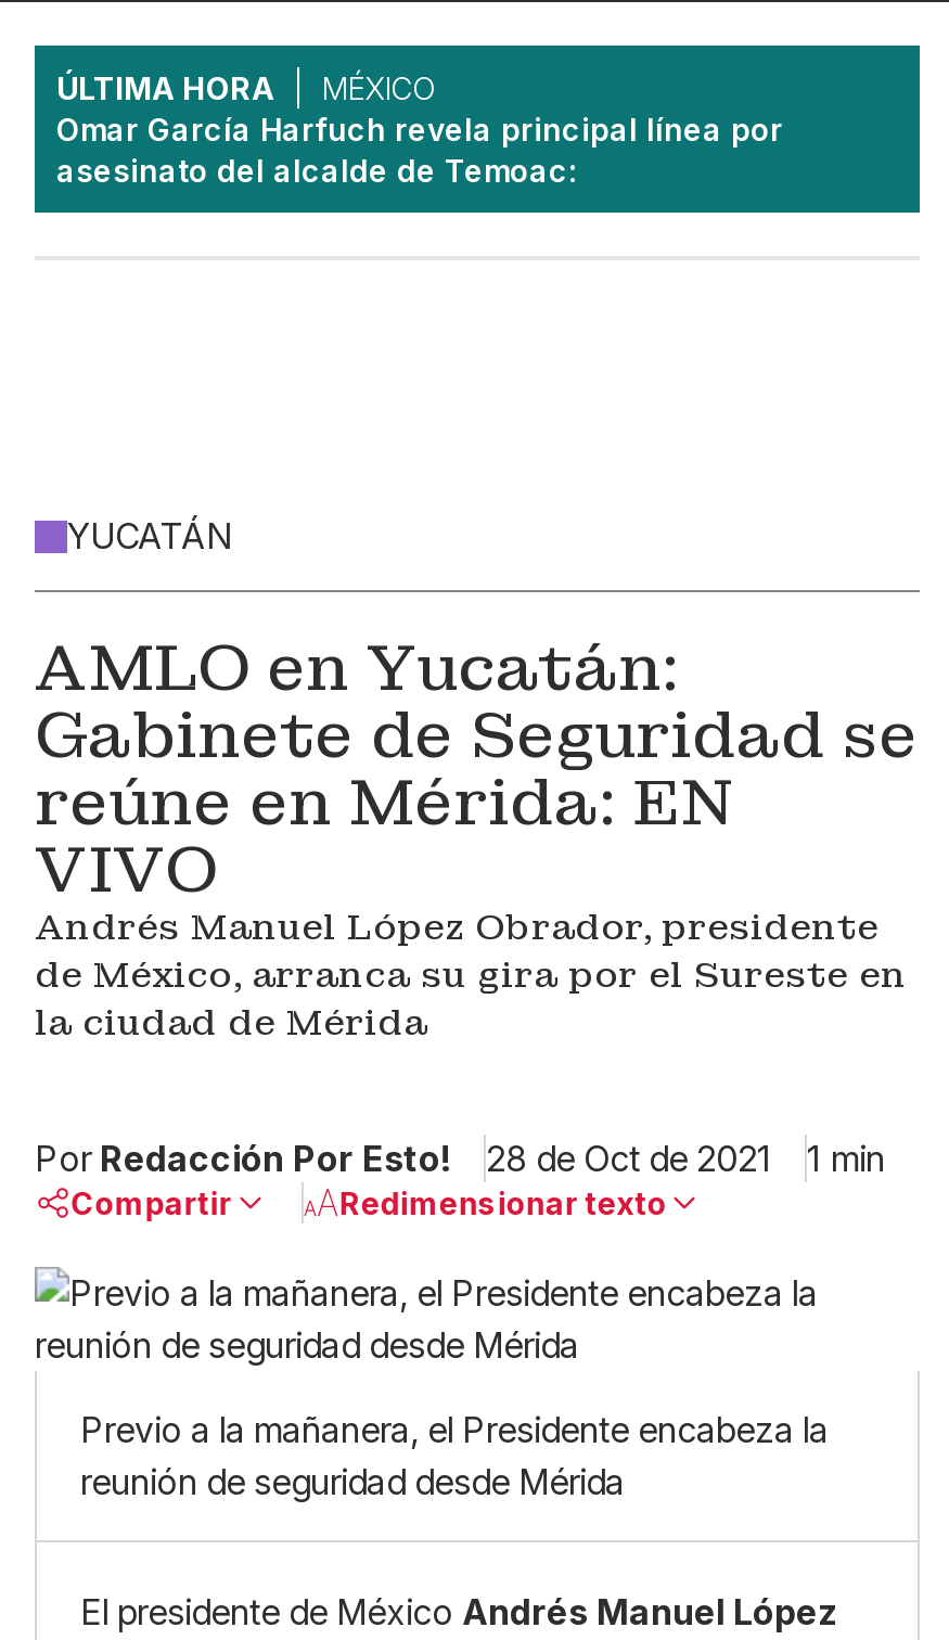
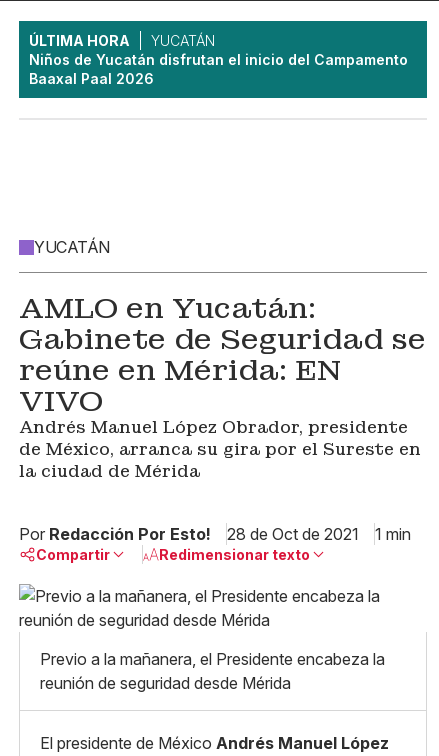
[56,69,783,189] MÉXICO | Omar García Harfuch revela principal línea por | asesinato del alcalde de Temoac: -> [29,32,408,87] YUCATÁN | Niños de Yucatán disfrutan el inicio del Campamento | Baaxal Paal 2026

